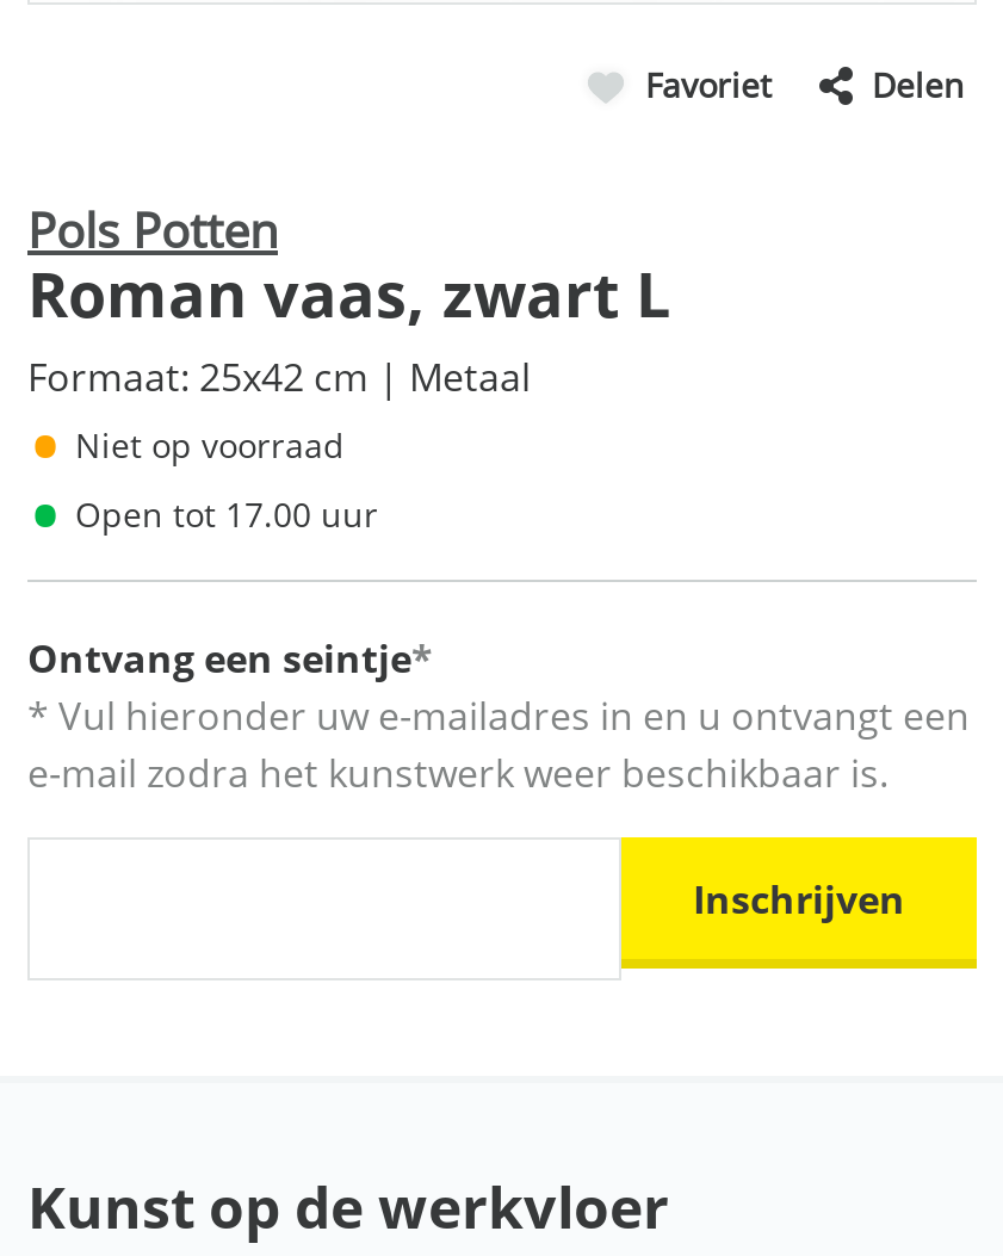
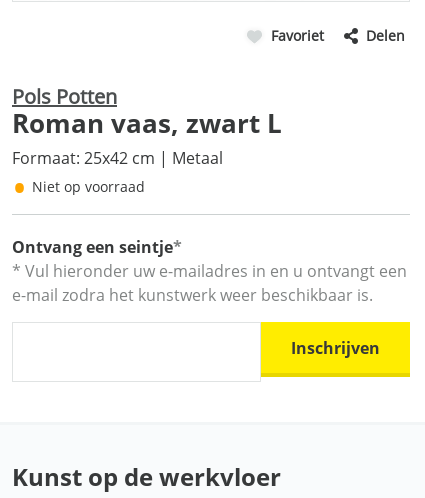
[75,491,378,537] Open tot 17.00 uur -> none

